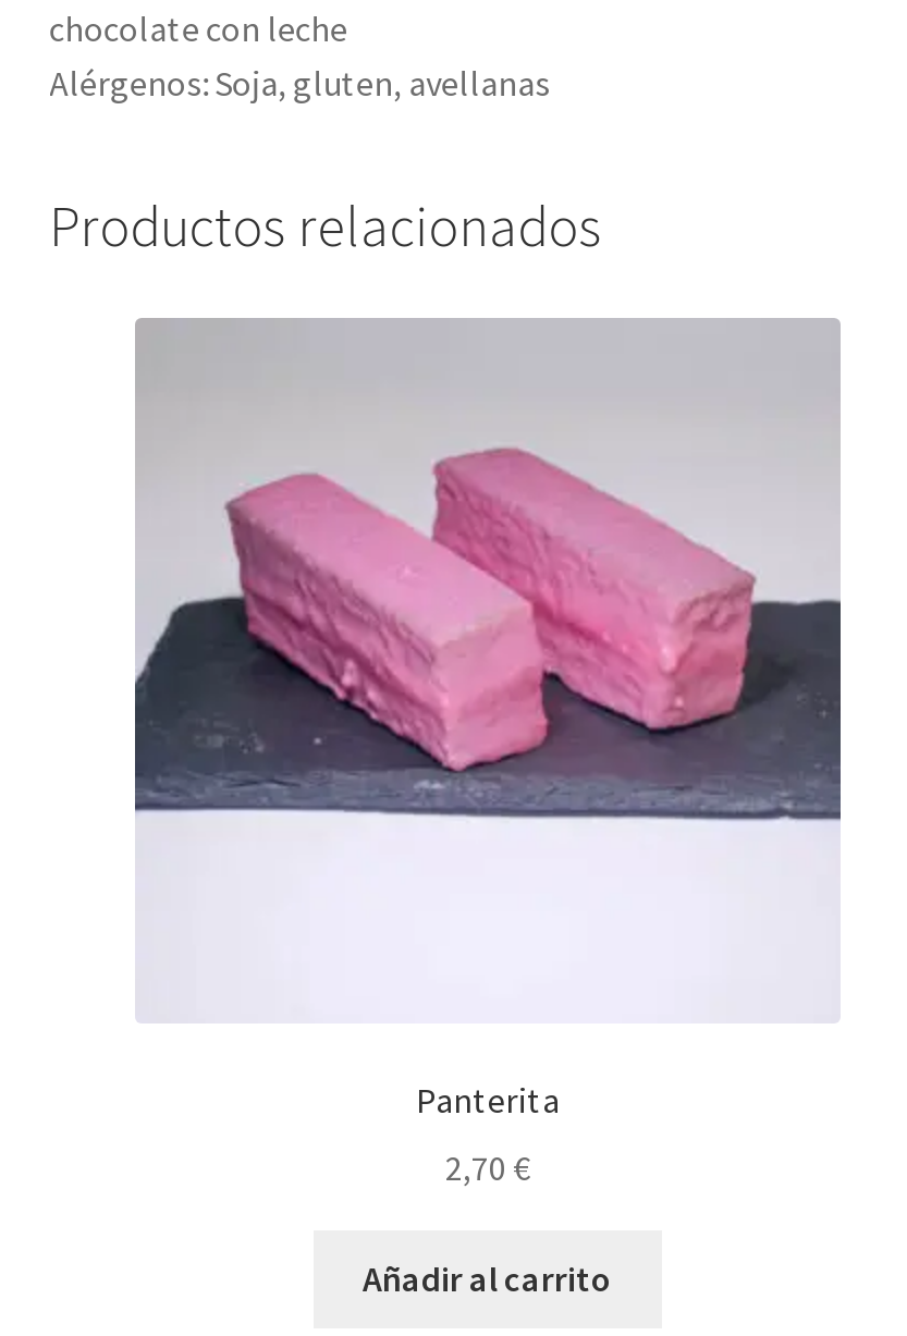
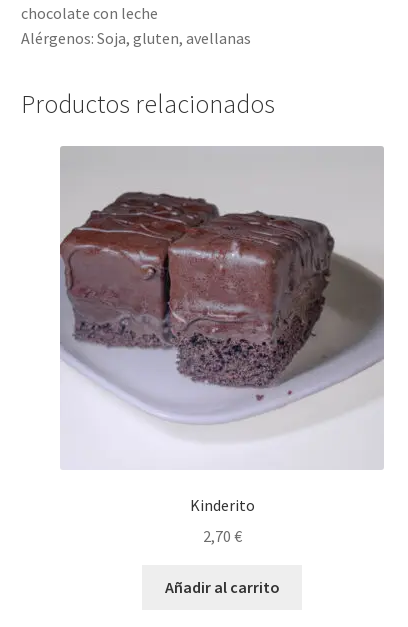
[133,418,841,978] [image] -> [60,191,384,447] [image]
[416,1078,560,1122] Panterita -> [189,495,254,515] Kinderito

